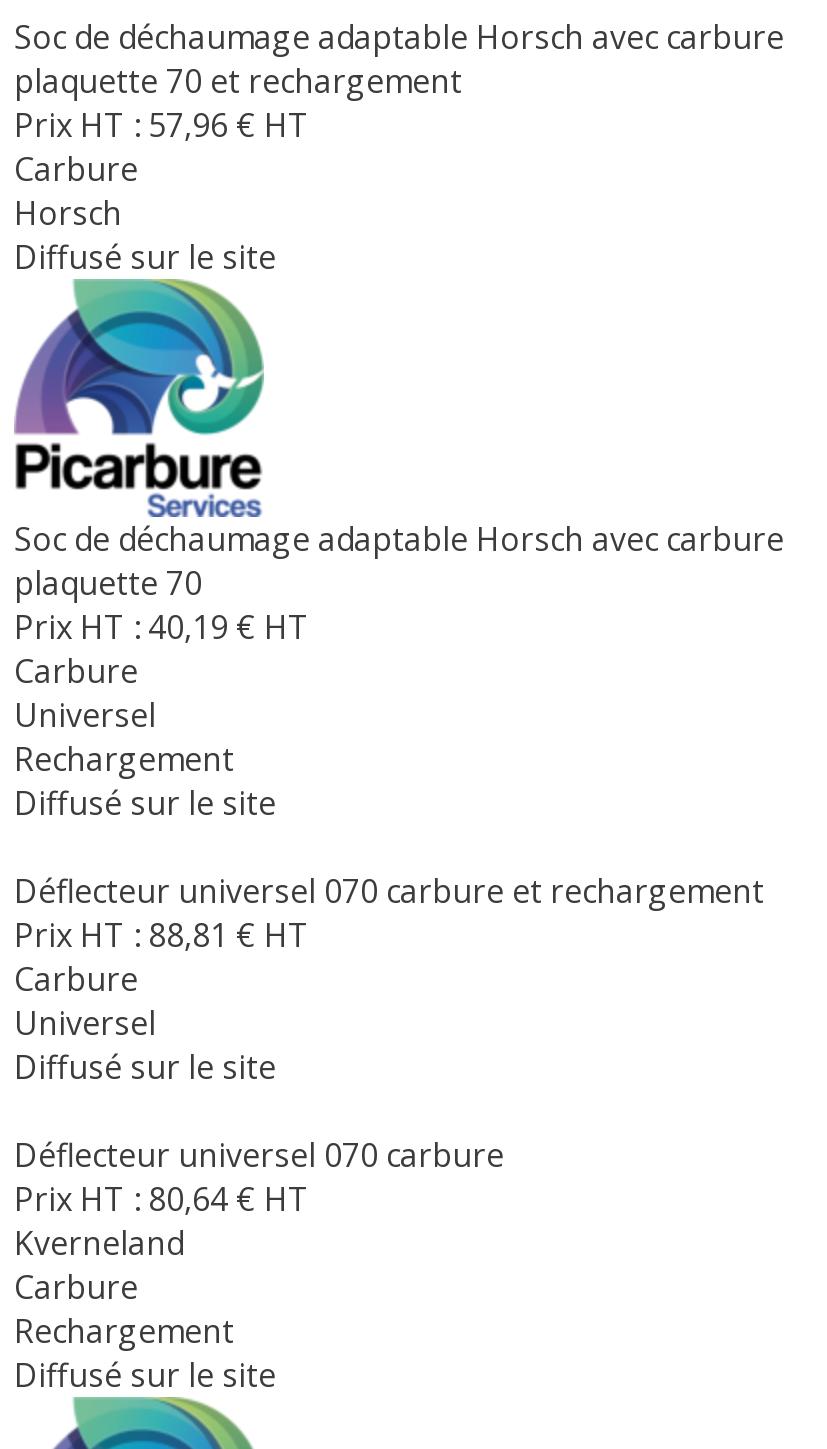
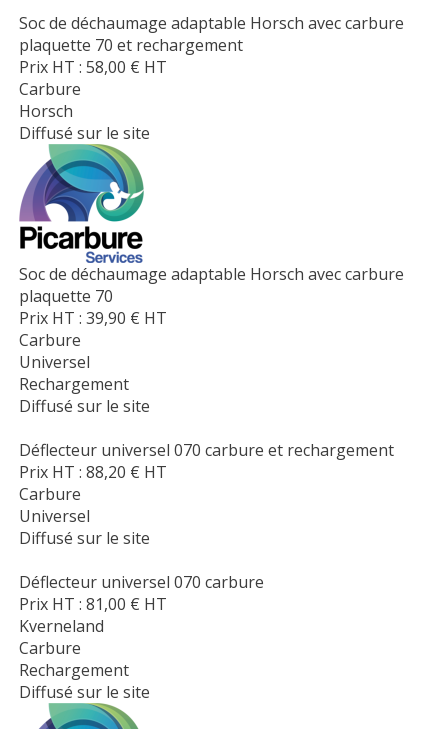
[14,102,310,146] Prix HT : 57,96 € HT -> [19,56,167,78] Prix HT : 58,00 € HT
[14,604,310,648] Prix HT : 40,19 € HT -> [19,307,167,329] Prix HT : 39,90 € HT
[14,912,310,956] Prix HT : 88,81 € HT -> [19,461,167,483] Prix HT : 88,20 € HT
[14,1176,310,1220] Prix HT : 80,64 € HT -> [19,593,167,615] Prix HT : 81,00 € HT

